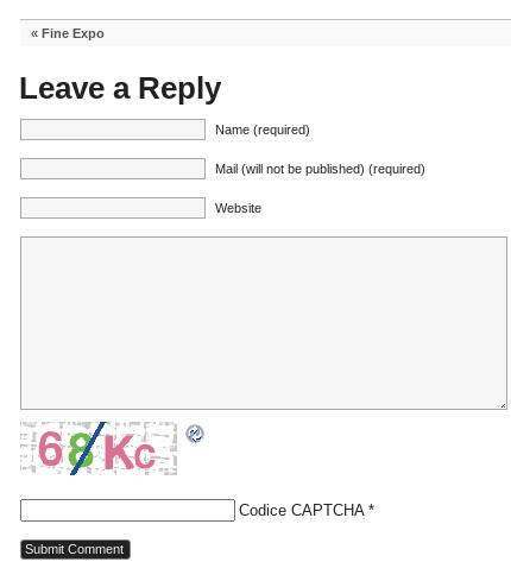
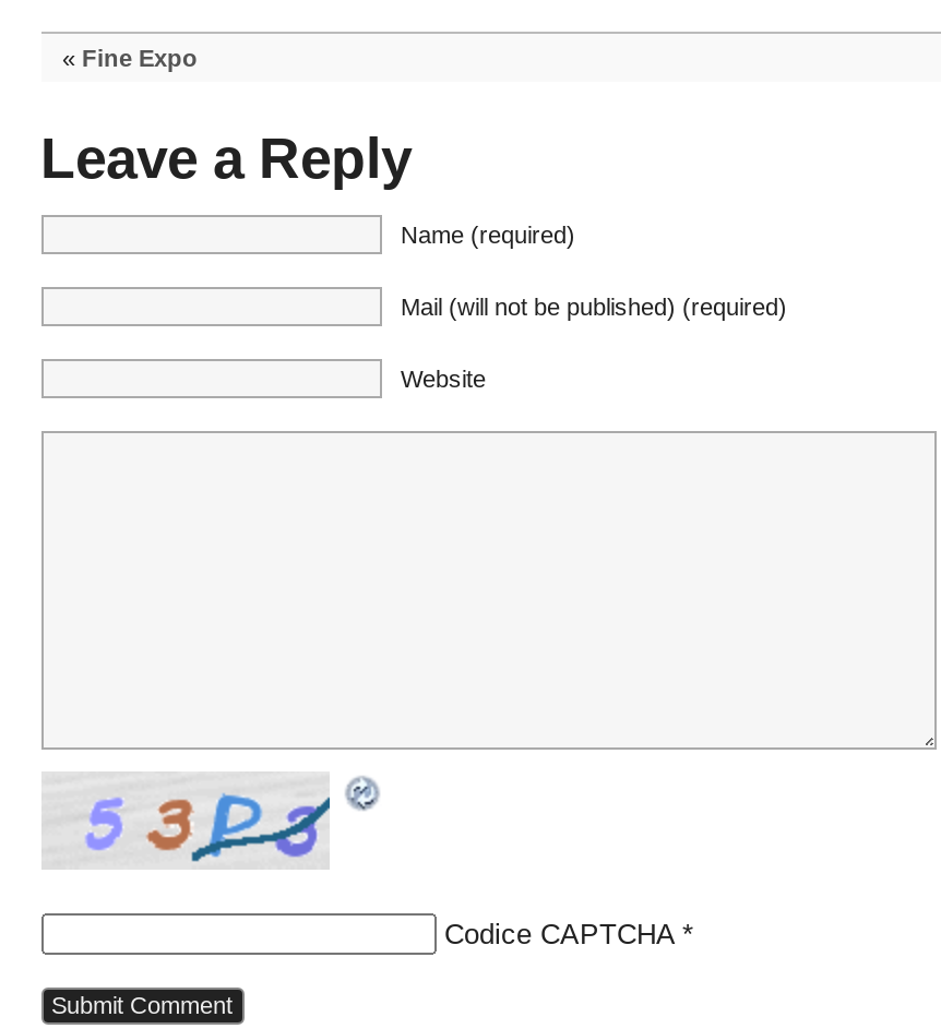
[21,421,176,476] [image] -> [41,771,332,870] [image]

